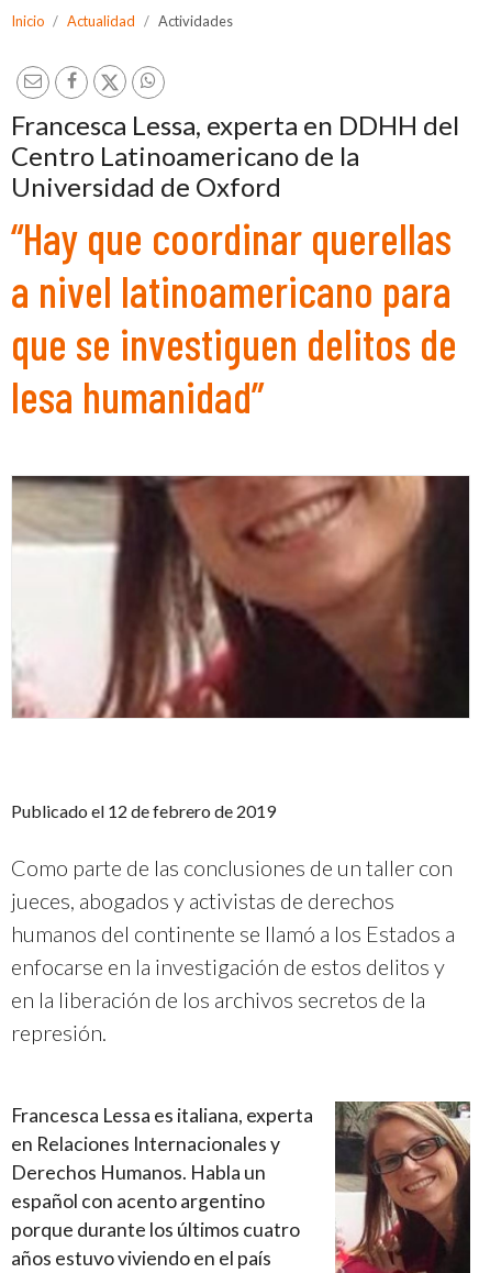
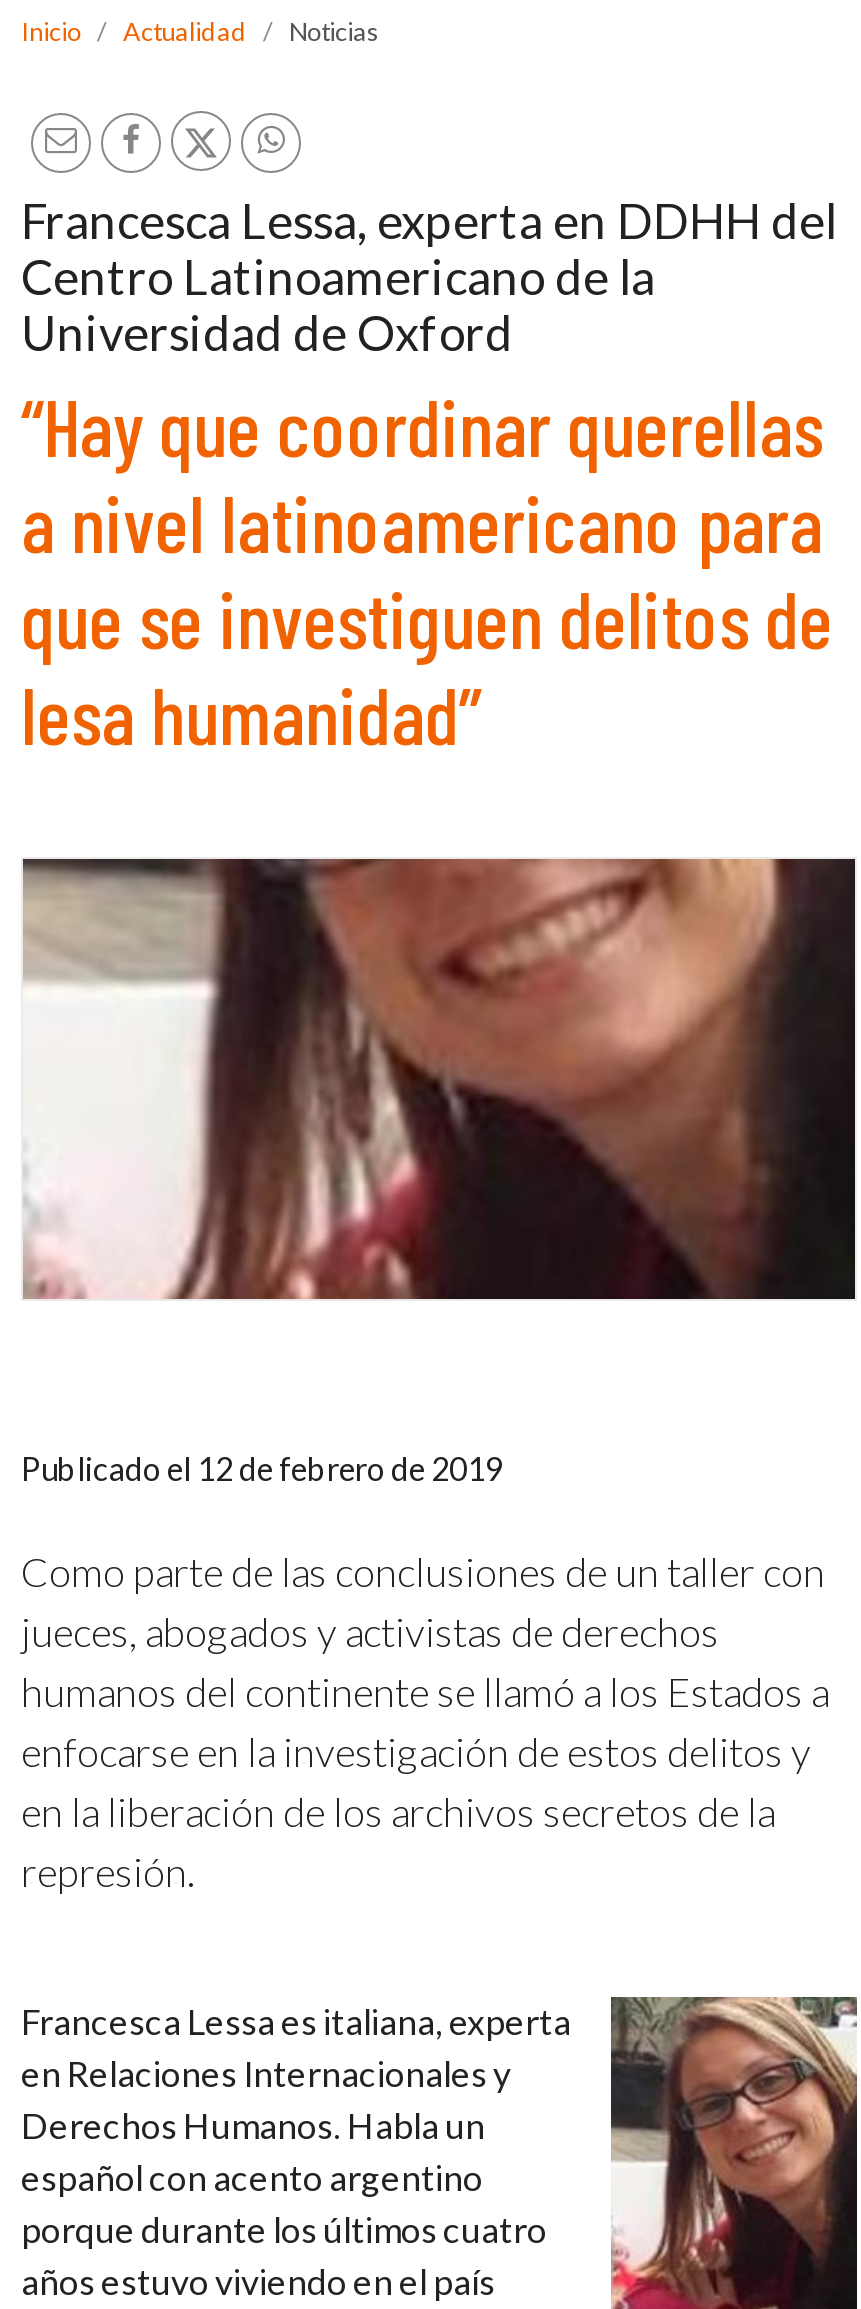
[158,12,233,30] Actividades -> [289,15,379,47] Noticias

